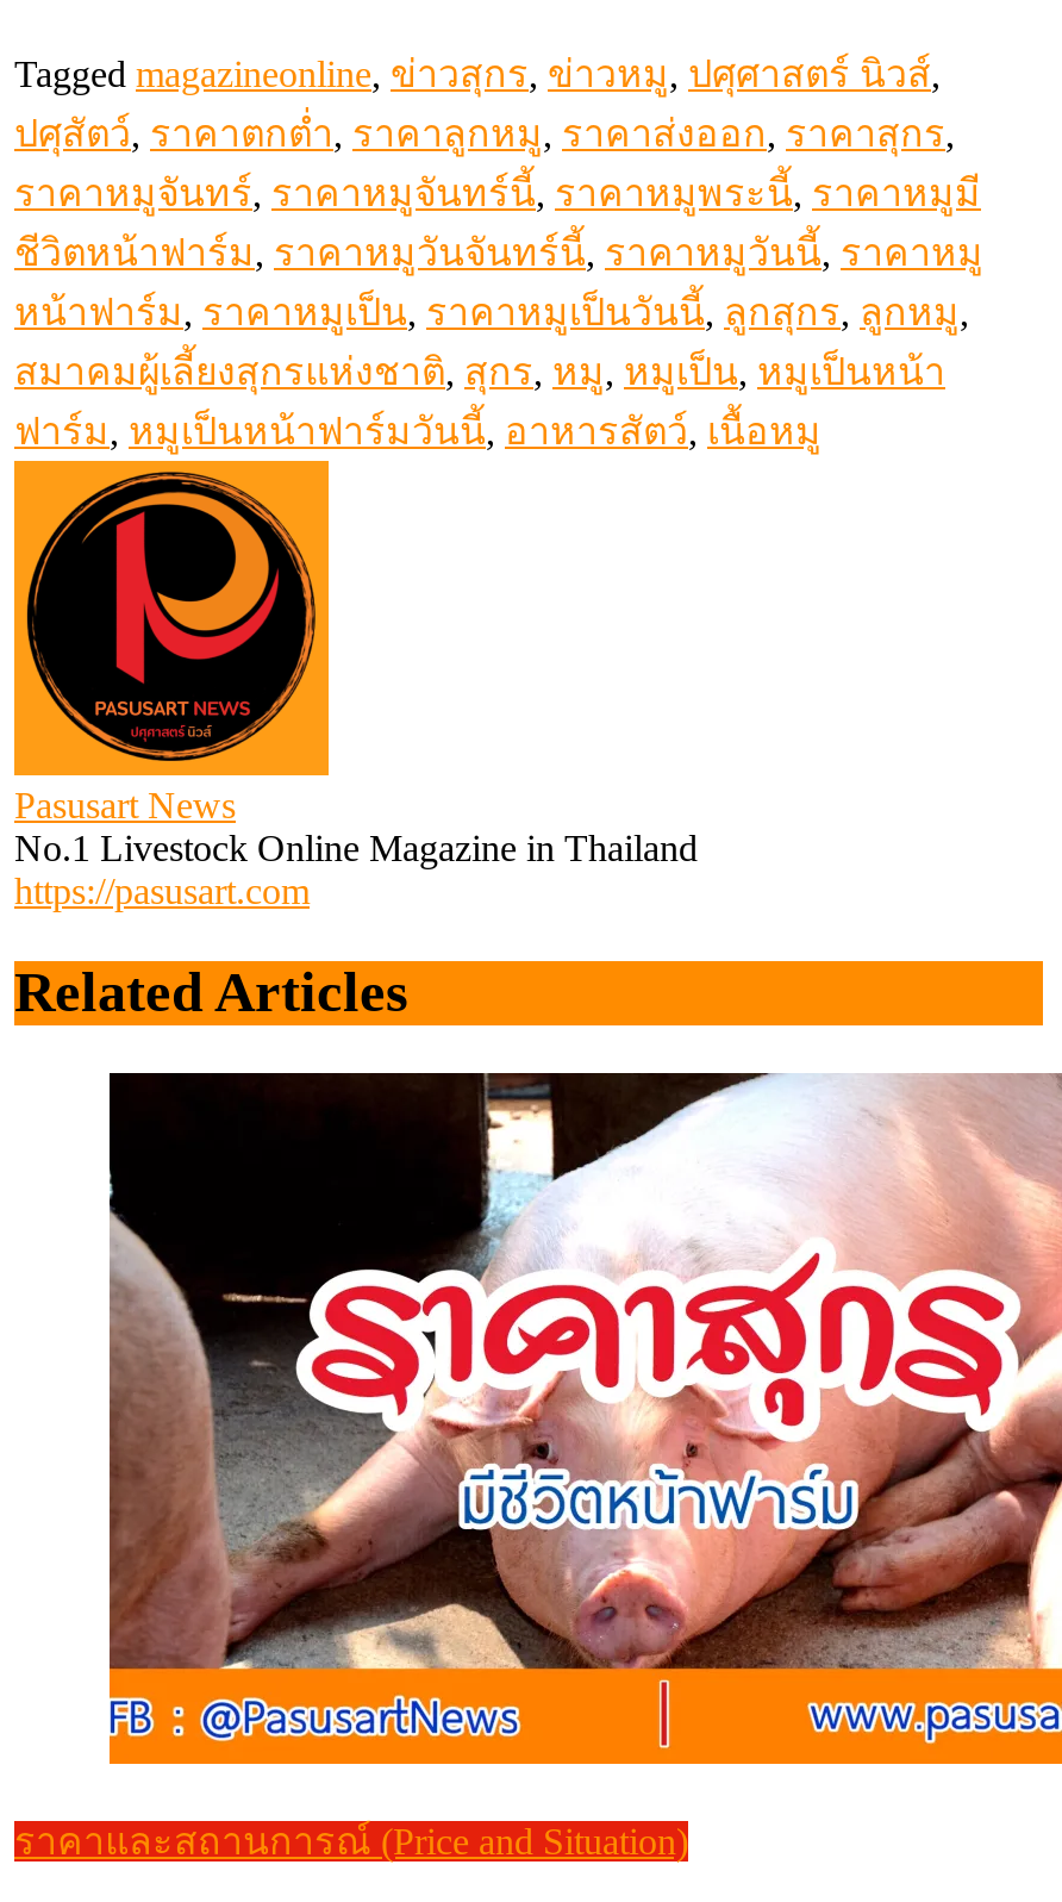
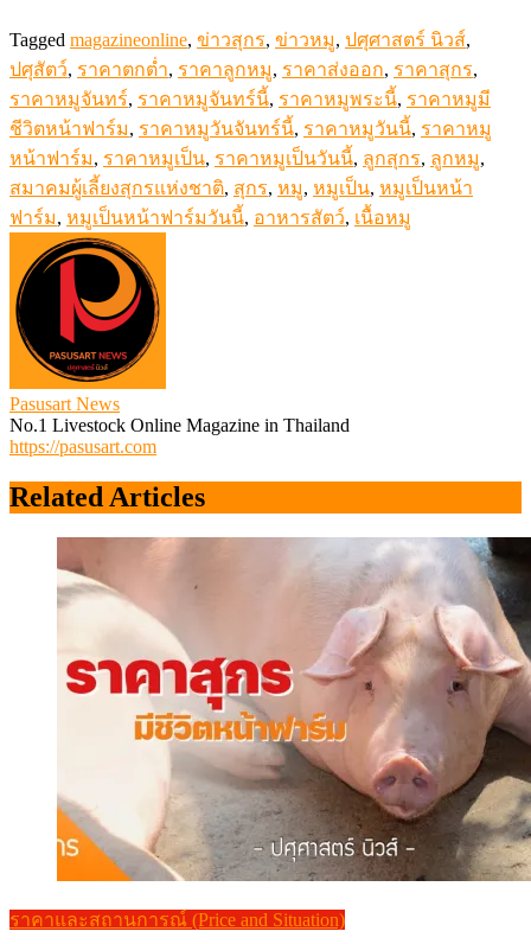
[107,1071,1055,1766] [image] -> [56,536,527,882] [image]

